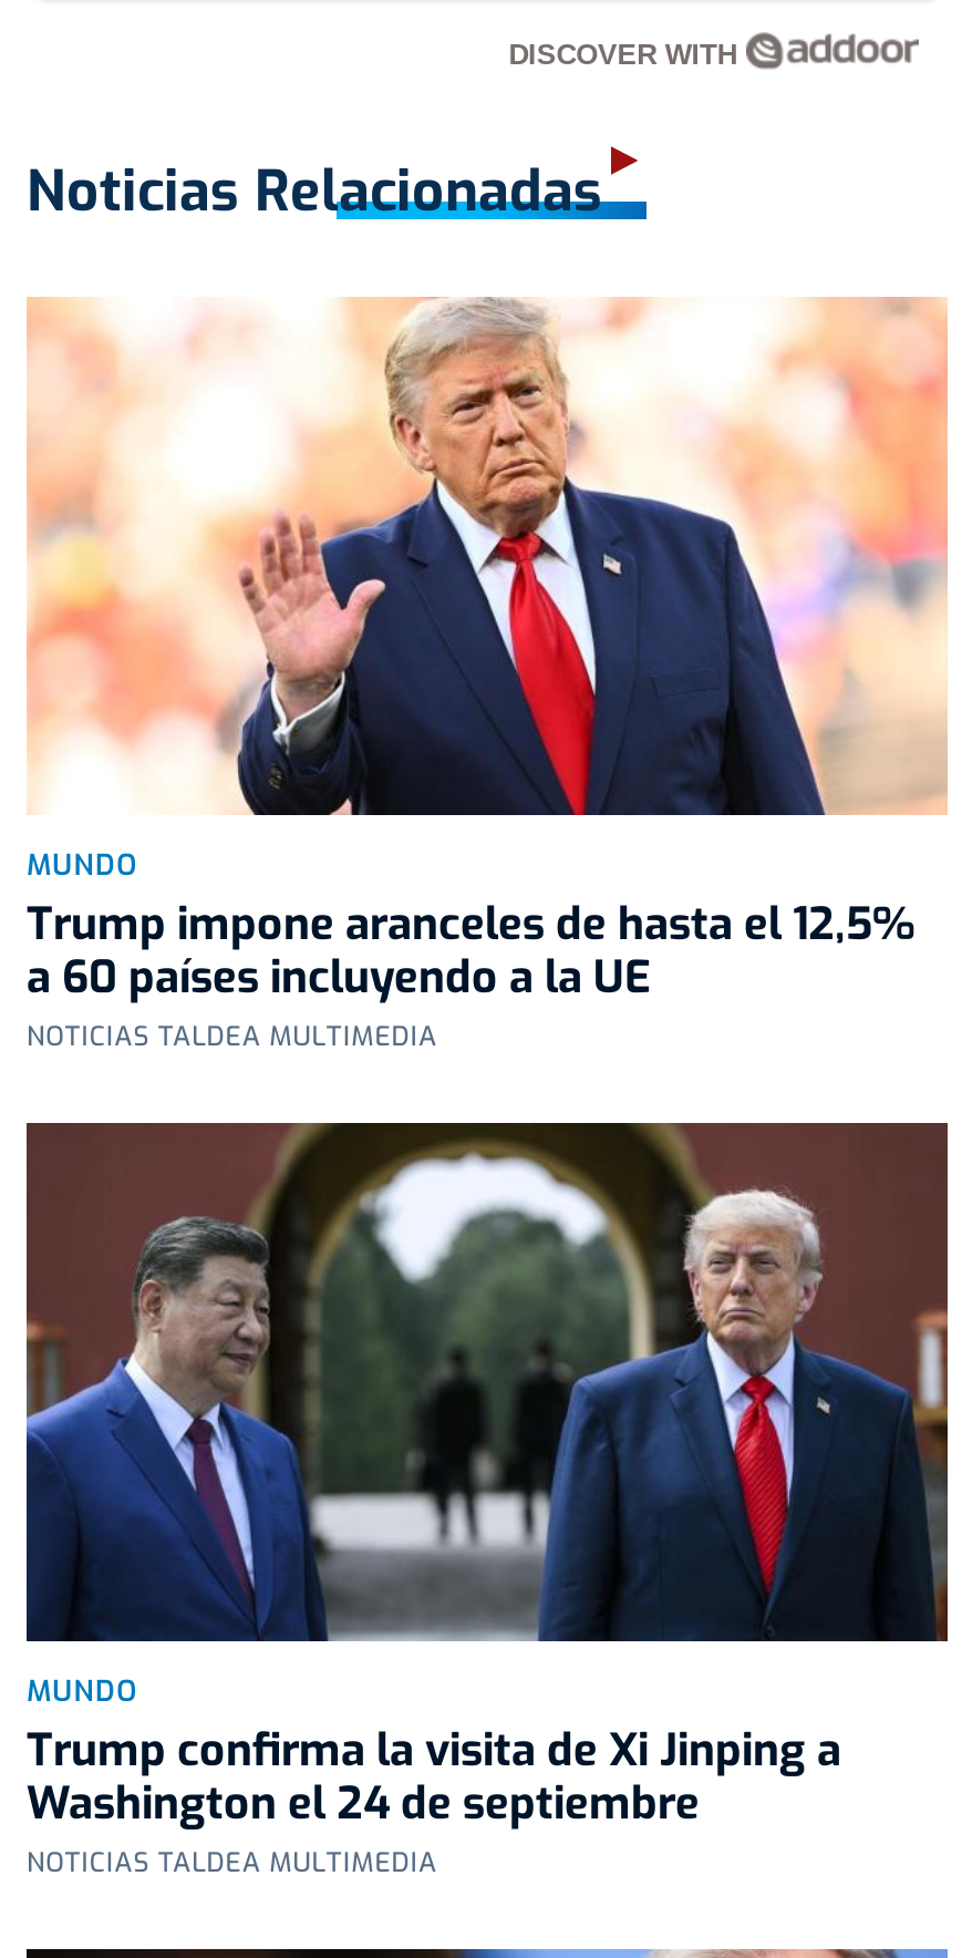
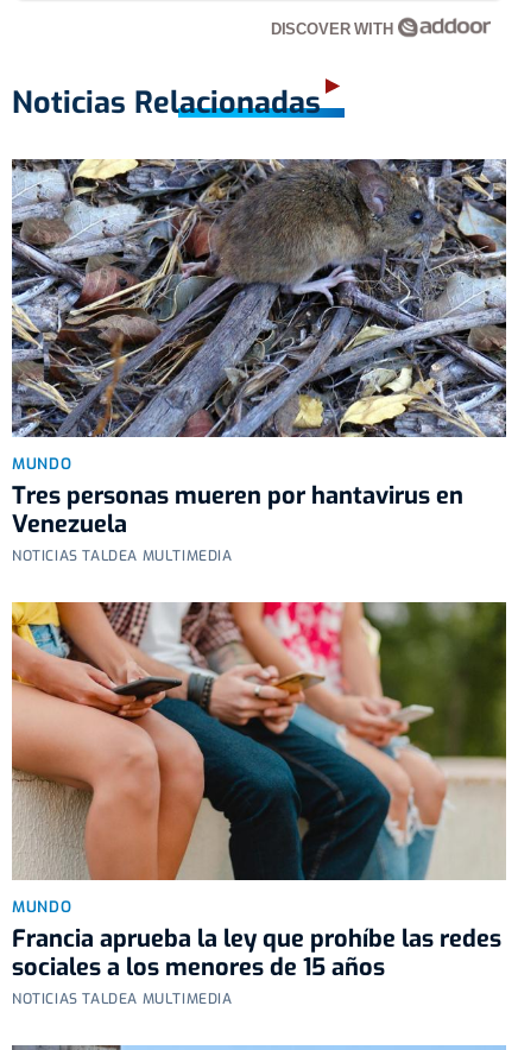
[27,297,948,1007] [image] | Trump impone aranceles de hasta el 12,5% | a 60 países incluyendo a la UE -> [11,158,507,540] [image] | Tres personas mueren por hantavirus en | Venezuela
[24,1121,950,1833] [image] | Trump confirma la visita de Xi Jinping a | Washington el 24 de septiembre -> [11,601,506,983] [image] | Francia aprueba la ley que prohíbe las redes | sociales a los menores de 15 años

